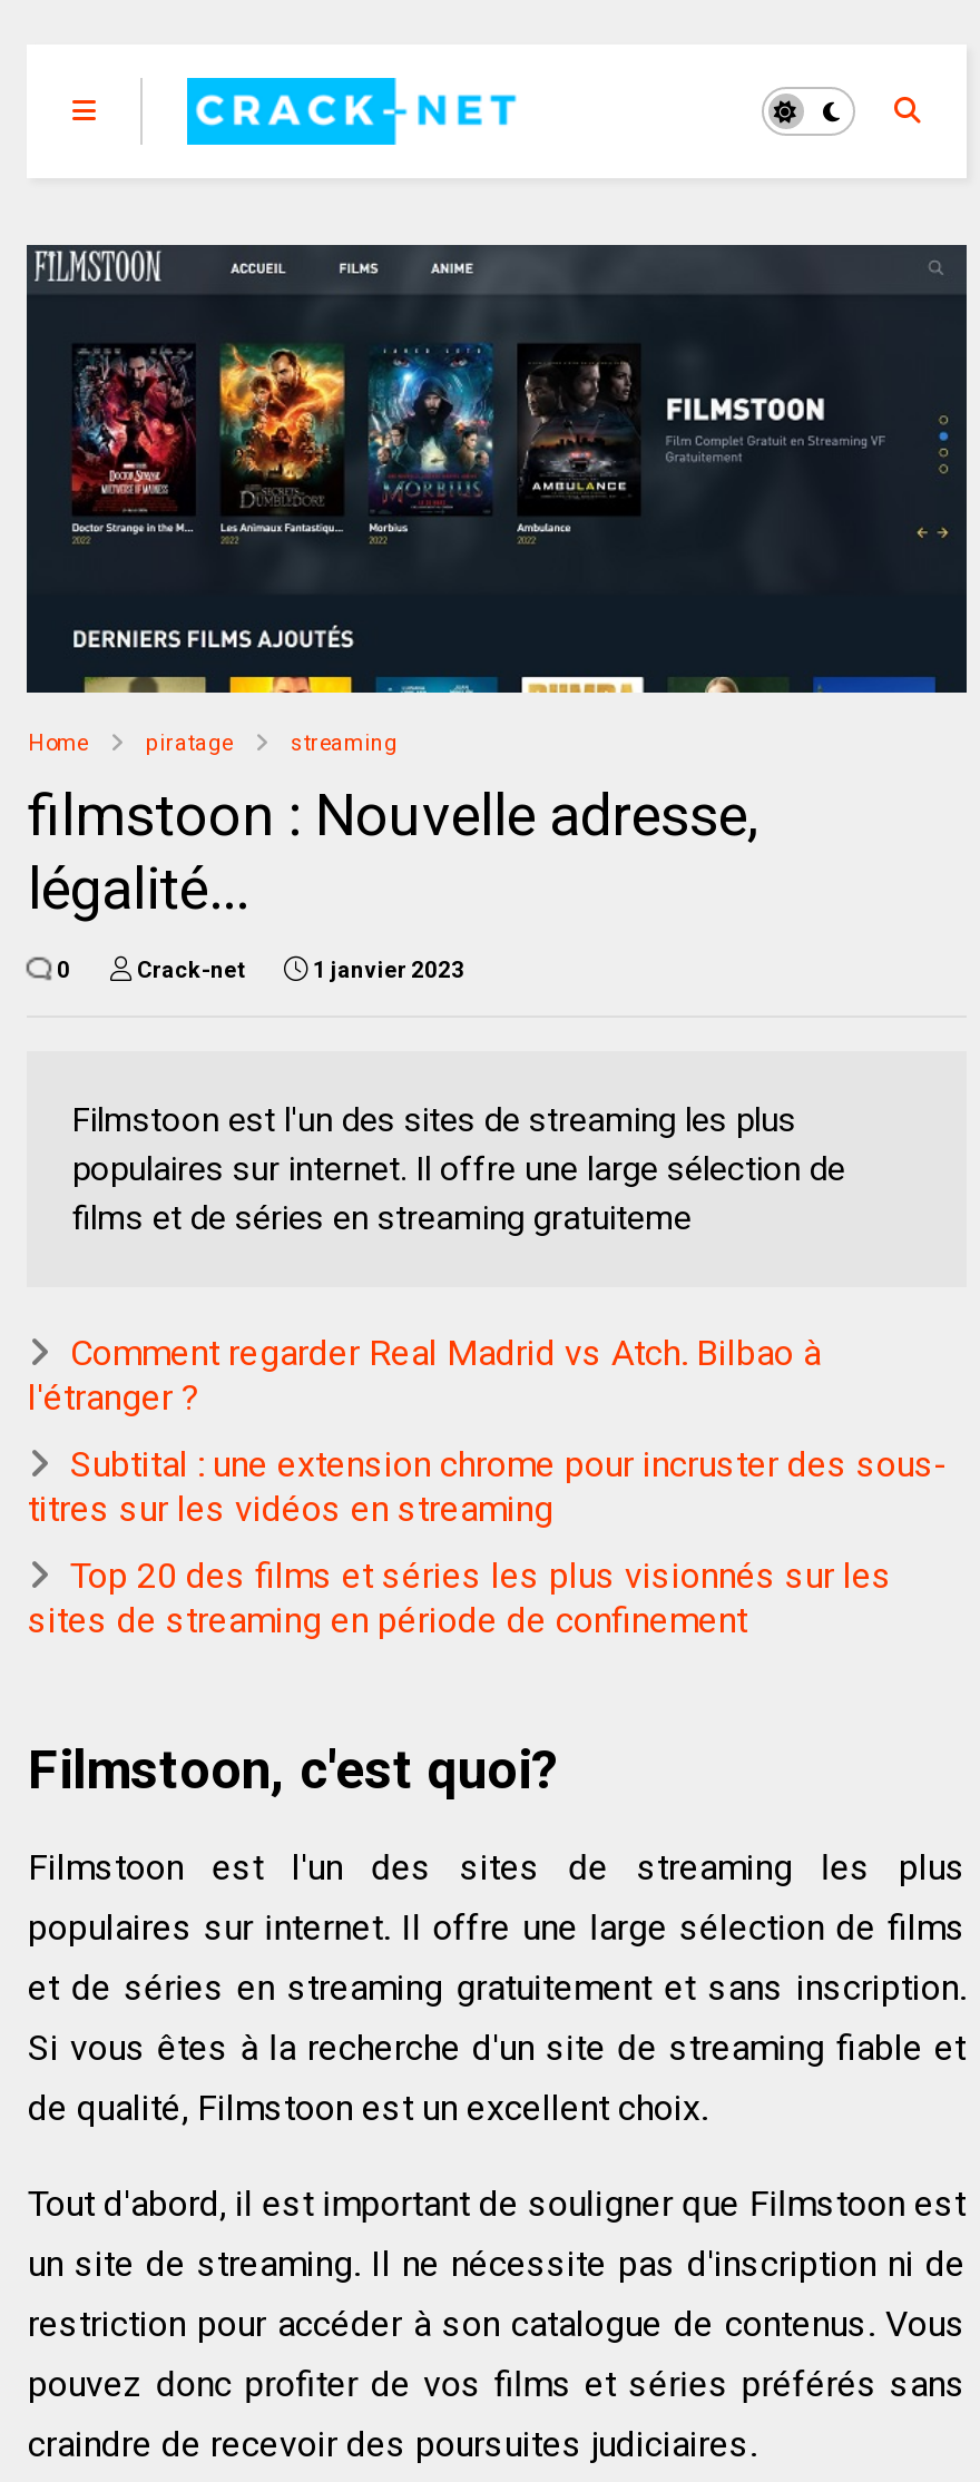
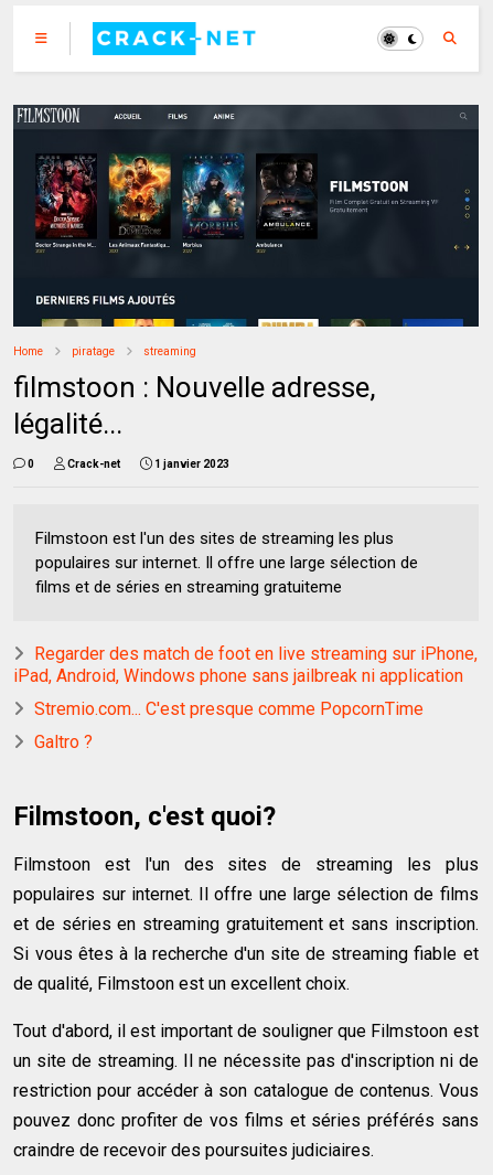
[28,1331,821,1418] Comment regarder Real Madrid vs Atch. Bilbao à | l'étranger ? -> [14,643,478,686] Regarder des match de foot en live streaming sur iPhone, | iPad, Android, Windows phone sans jailbreak ni application
[28,1442,947,1529] Subtital : une extension chrome pour incruster des sous- | titres sur les vidéos en streaming -> [35,698,424,719] Stremio.com... C'est presque comme PopcornTime
[28,1554,892,1641] Top 20 des films et séries les plus visionnés sur les | sites de streaming en période de confinement -> [35,731,93,752] Galtro ?

